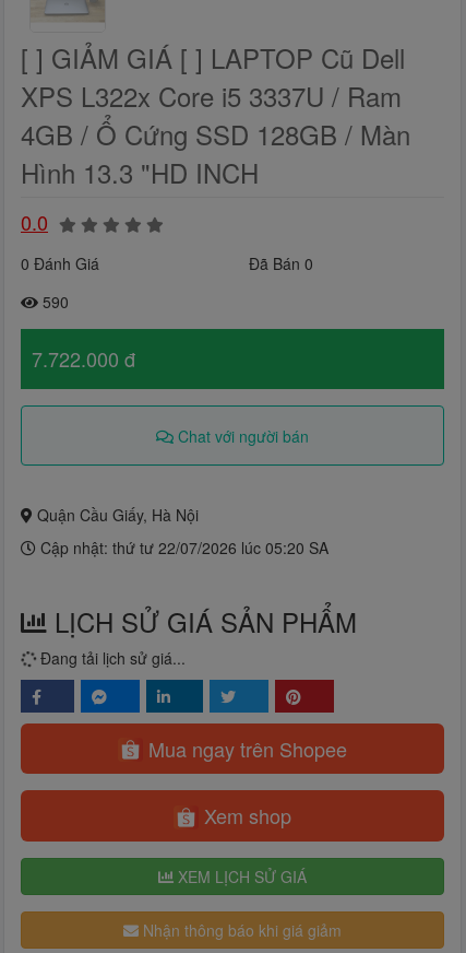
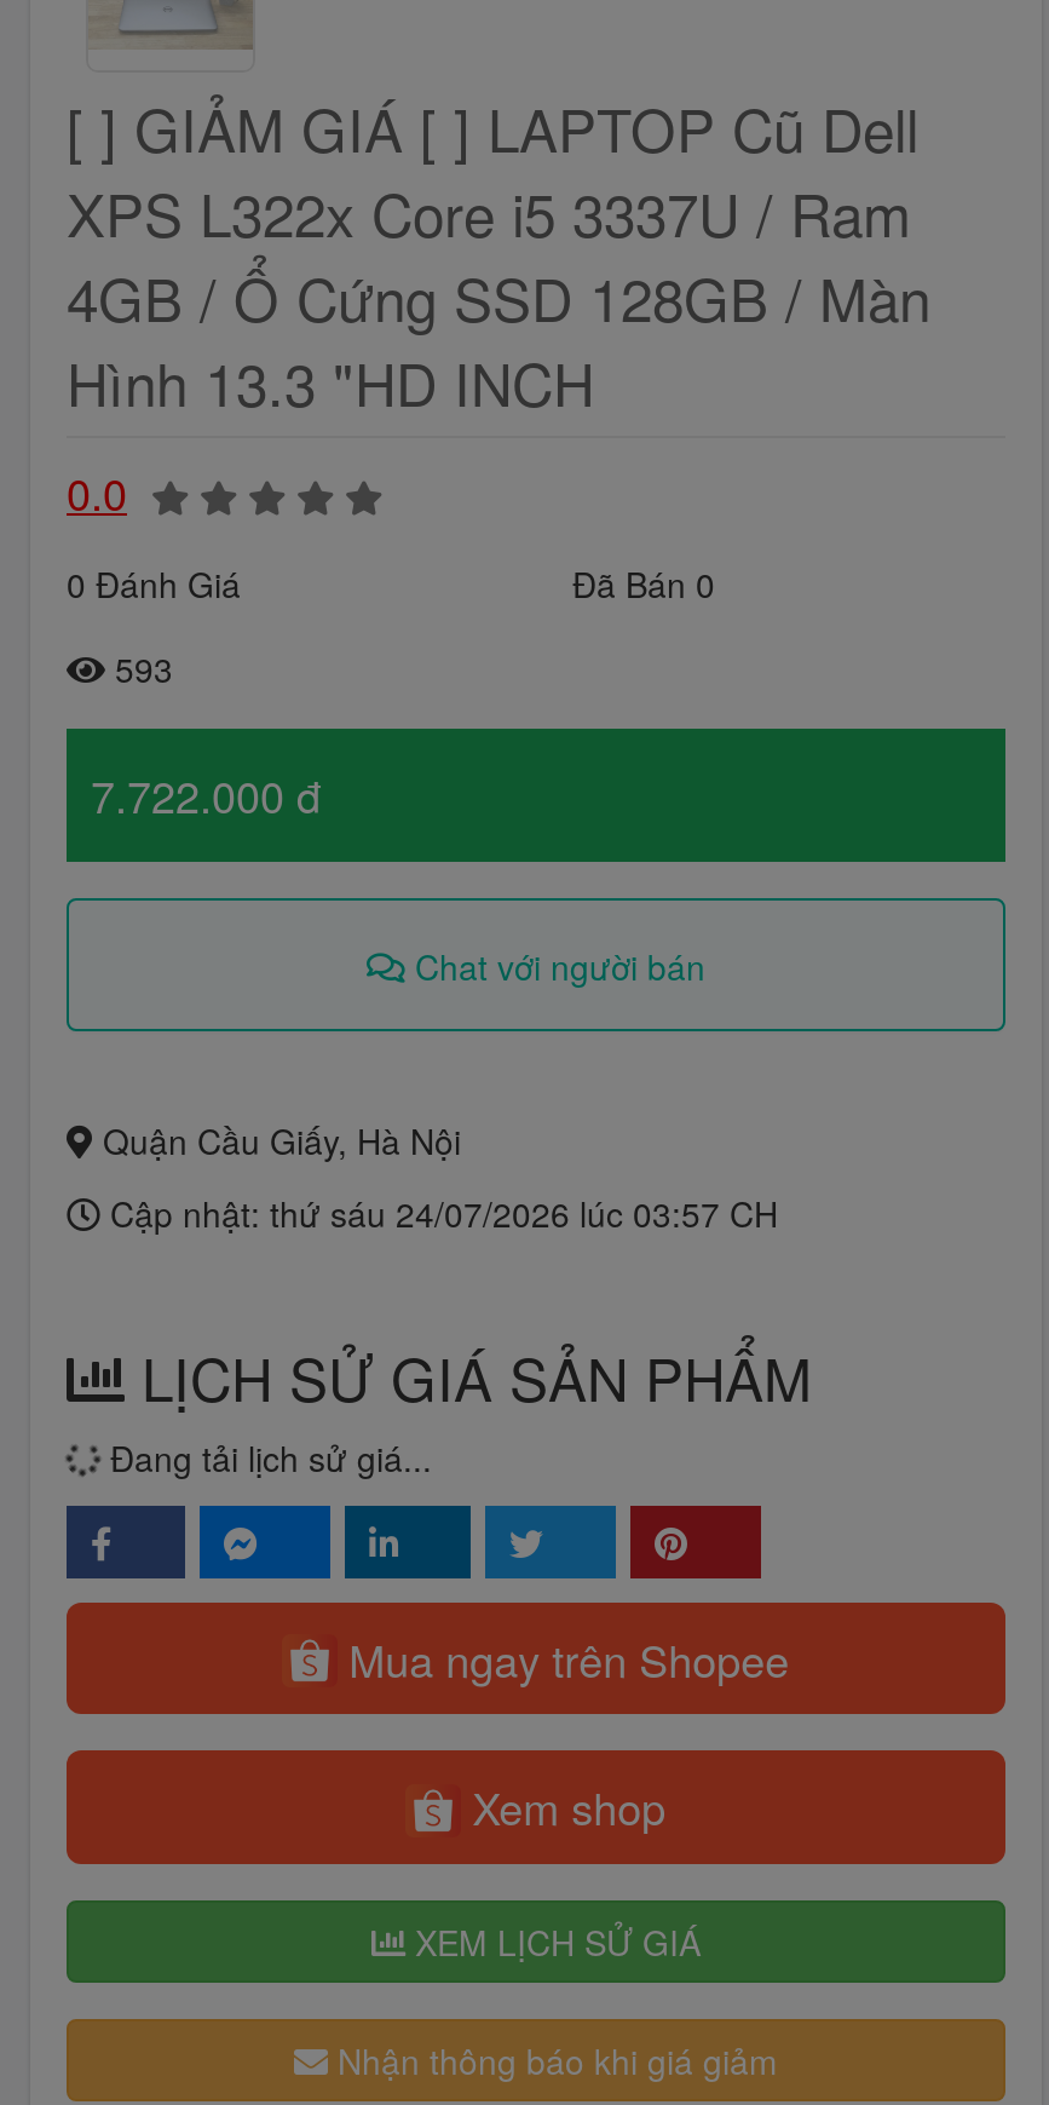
[38,291,69,313] 590 -> [105,644,173,692] 593
[36,537,328,558] Cập nhật: thứ tư 22/07/2026 lúc 05:20 SA -> [100,1189,778,1237] Cập nhật: thứ sáu 24/07/2026 lúc 03:57 CH

